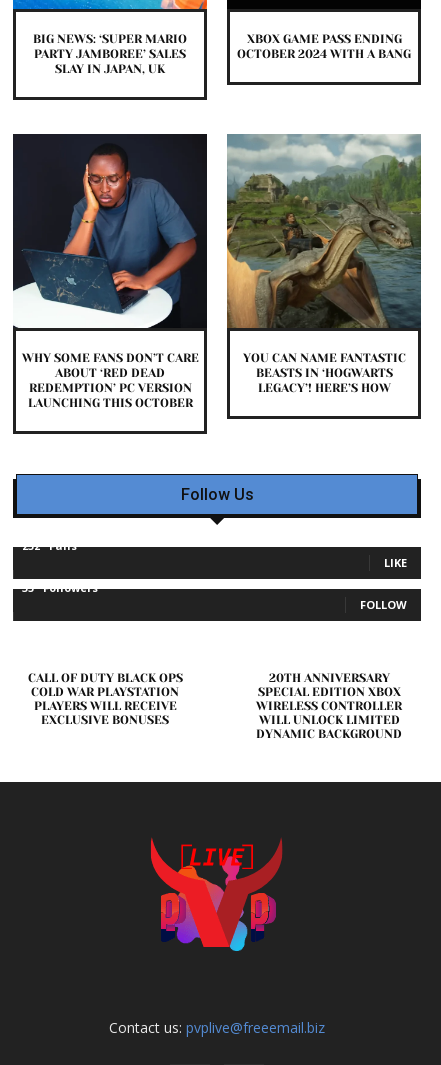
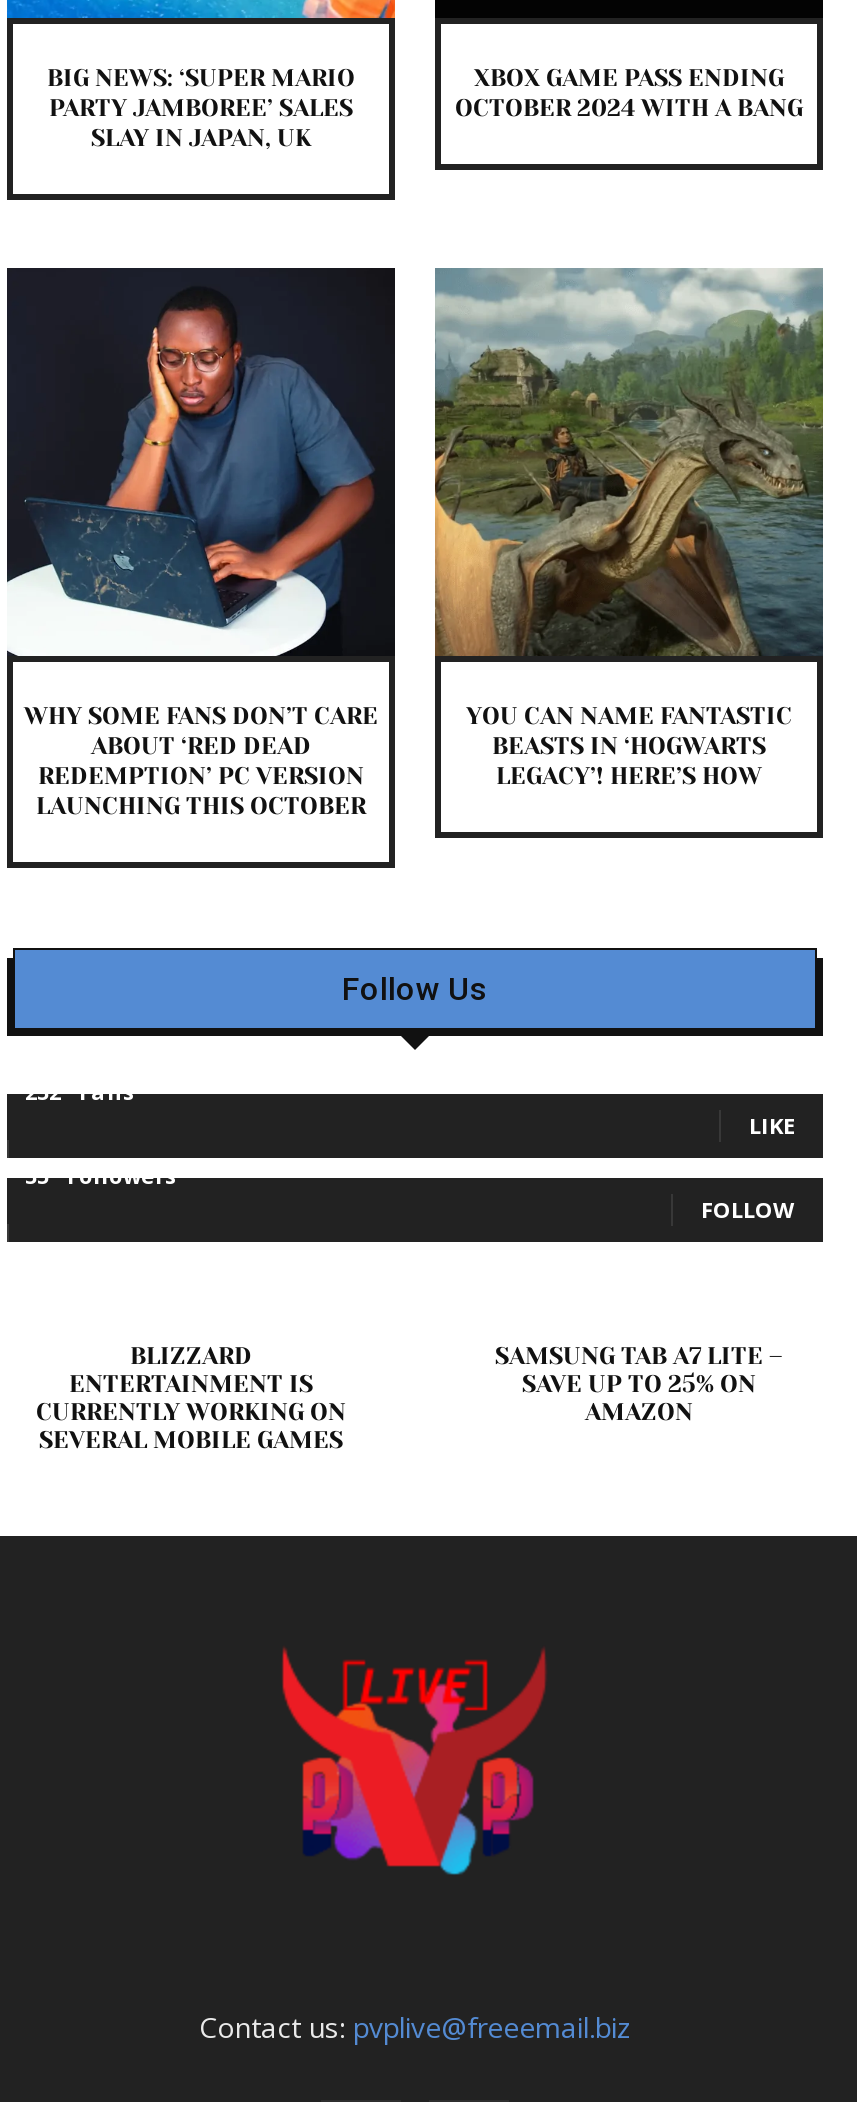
[27,671,182,727] CALL OF DUTY BLACK OPS | COLD WAR PLAYSTATION | PLAYERS WILL RECEIVE | EXCLUSIVE BONUSES -> [36,1343,346,1455] BLIZZARD | ENTERTAINMENT IS | CURRENTLY WORKING ON | SEVERAL MOBILE GAMES
[256,671,402,741] 20TH ANNIVERSARY | SPECIAL EDITION XBOX | WIRELESS CONTROLLER | WILL UNLOCK LIMITED | DYNAMIC BACKGROUND -> [495,1343,783,1427] SAMSUNG TAB A7 LITE – | SAVE UP TO 25% ON | AMAZON

